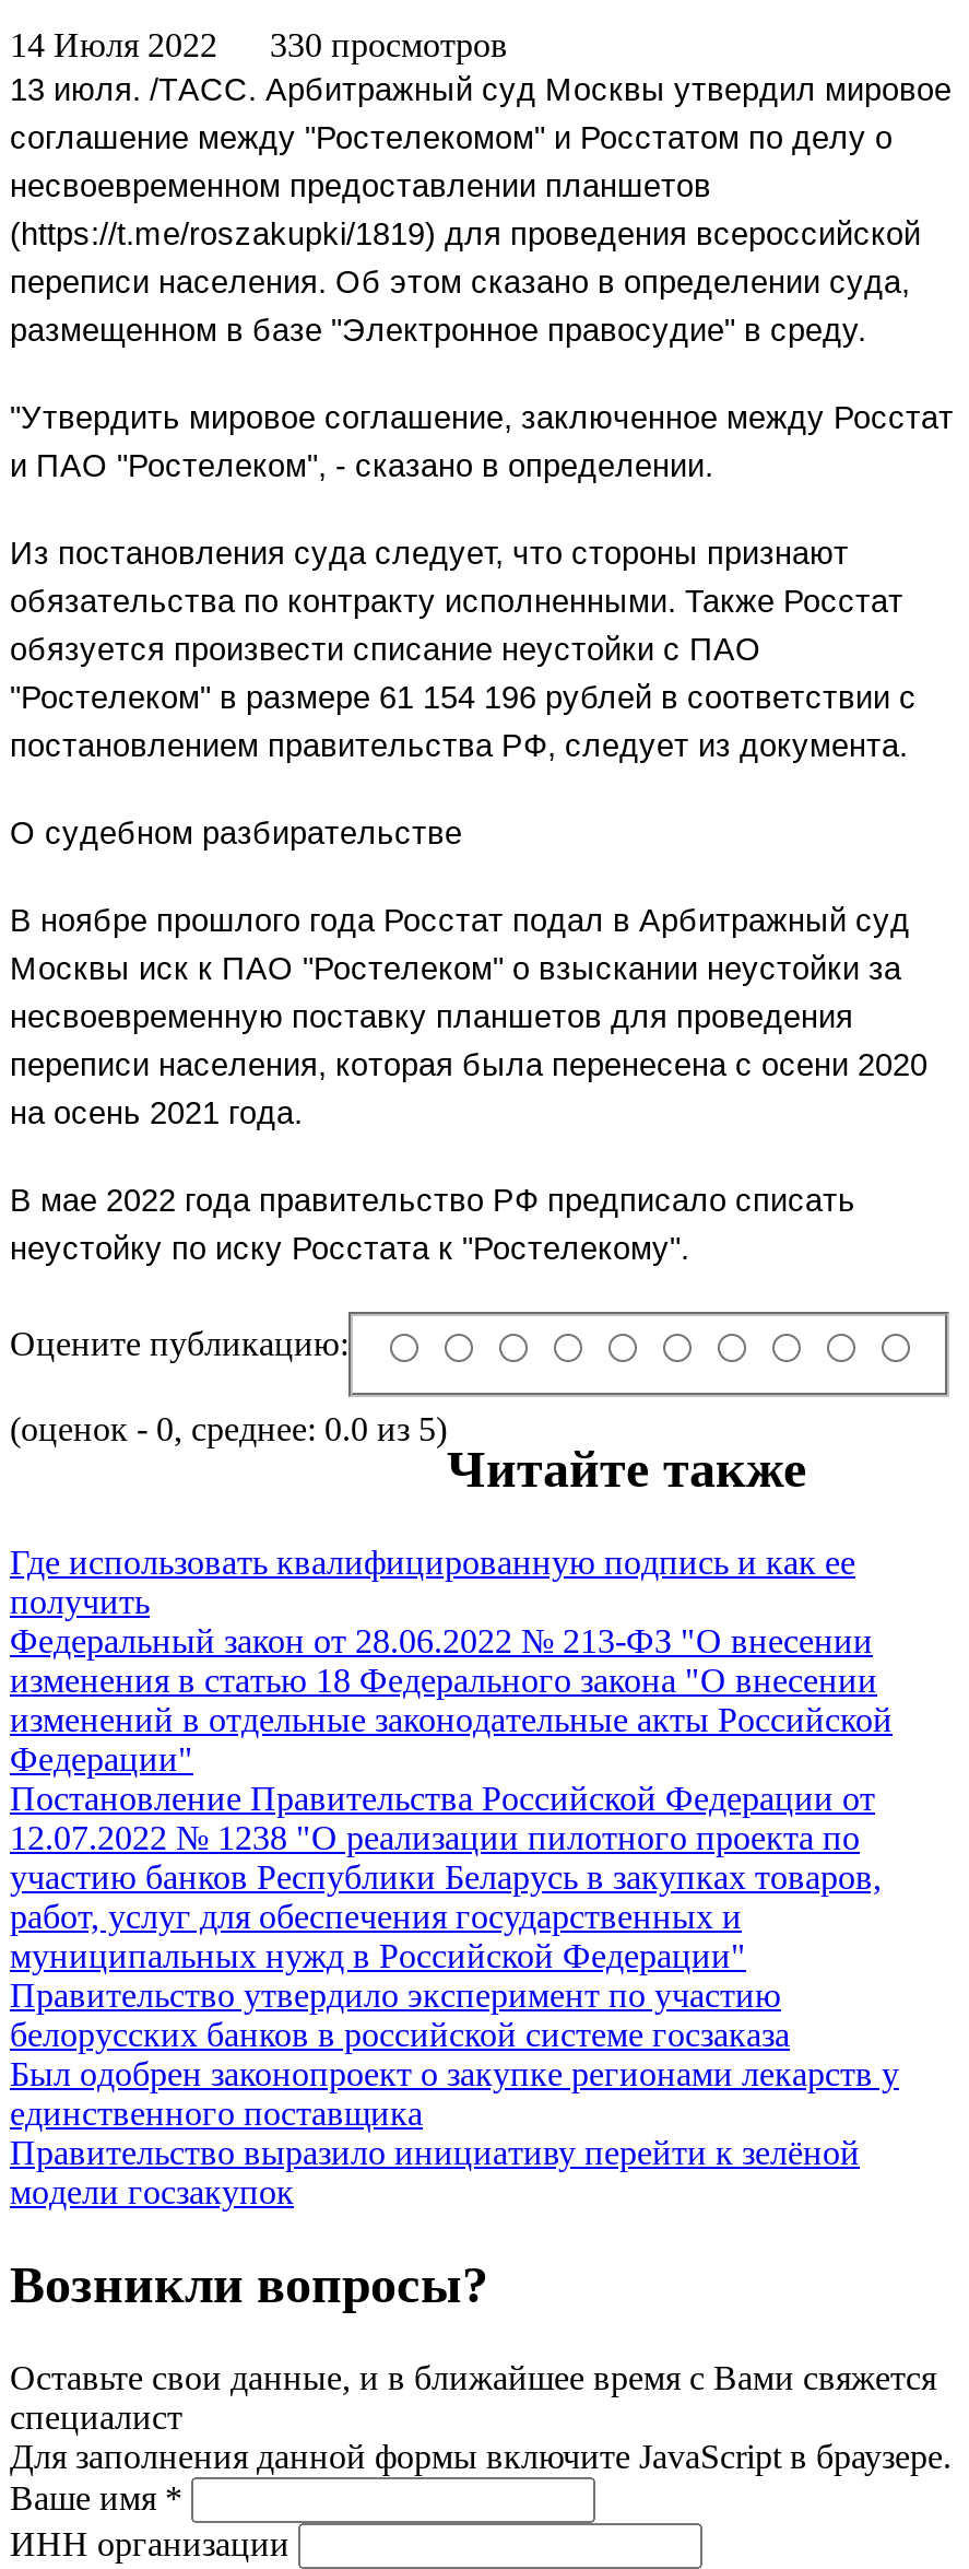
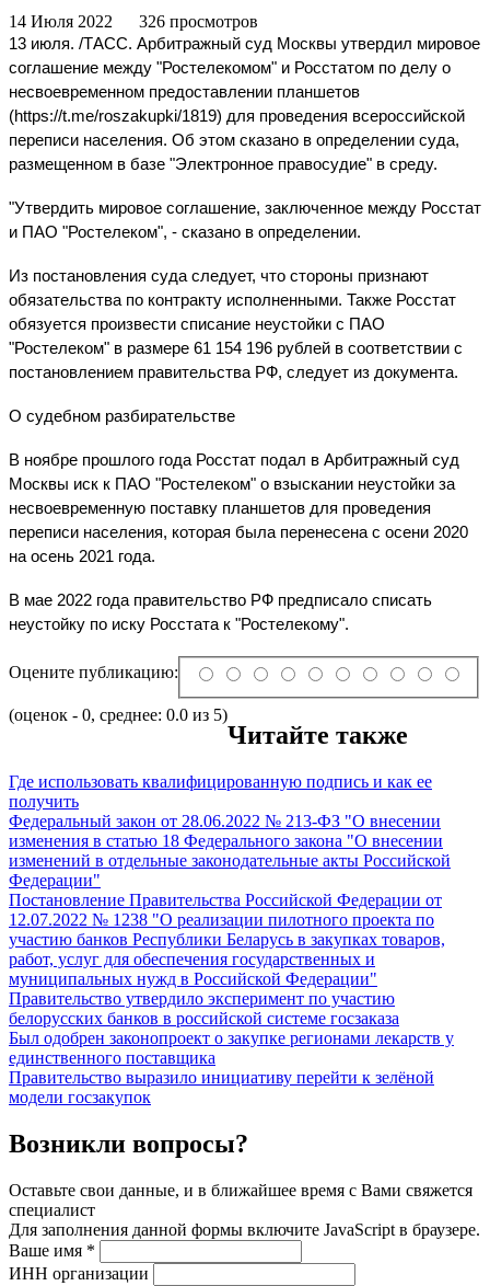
[10,26,508,63] 14 Июля 2022 330 просмотров -> [9,12,258,31] 14 Июля 2022 326 просмотров

